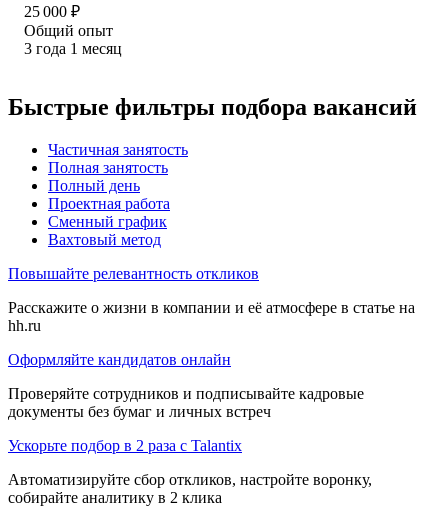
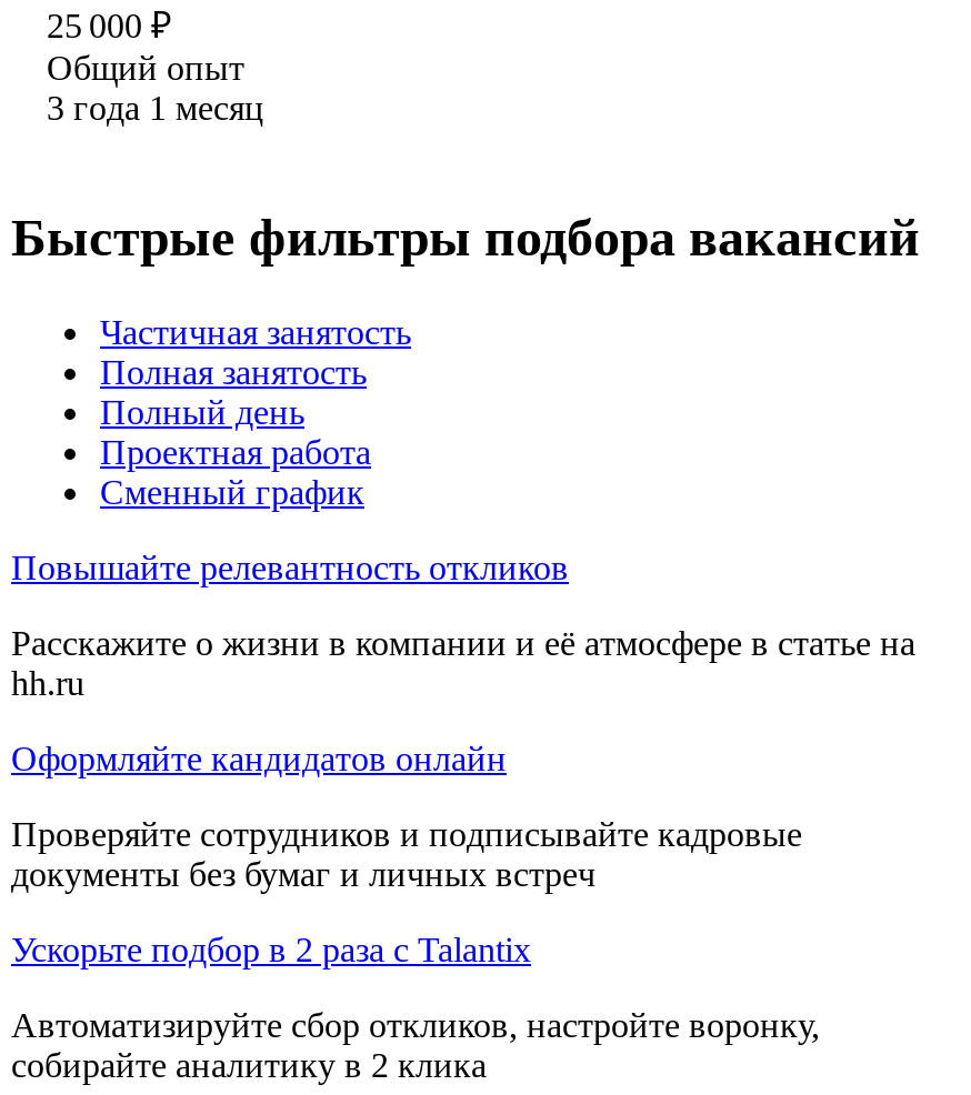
[48,231,161,248] Вахтовый метод -> none

